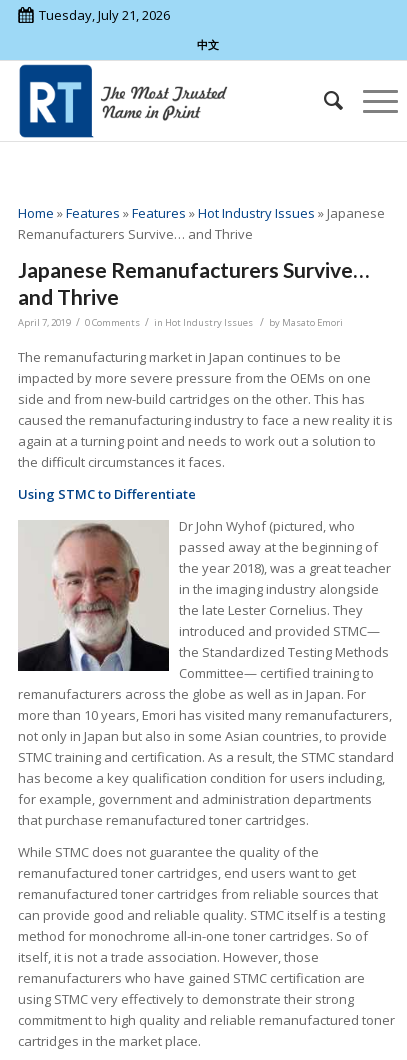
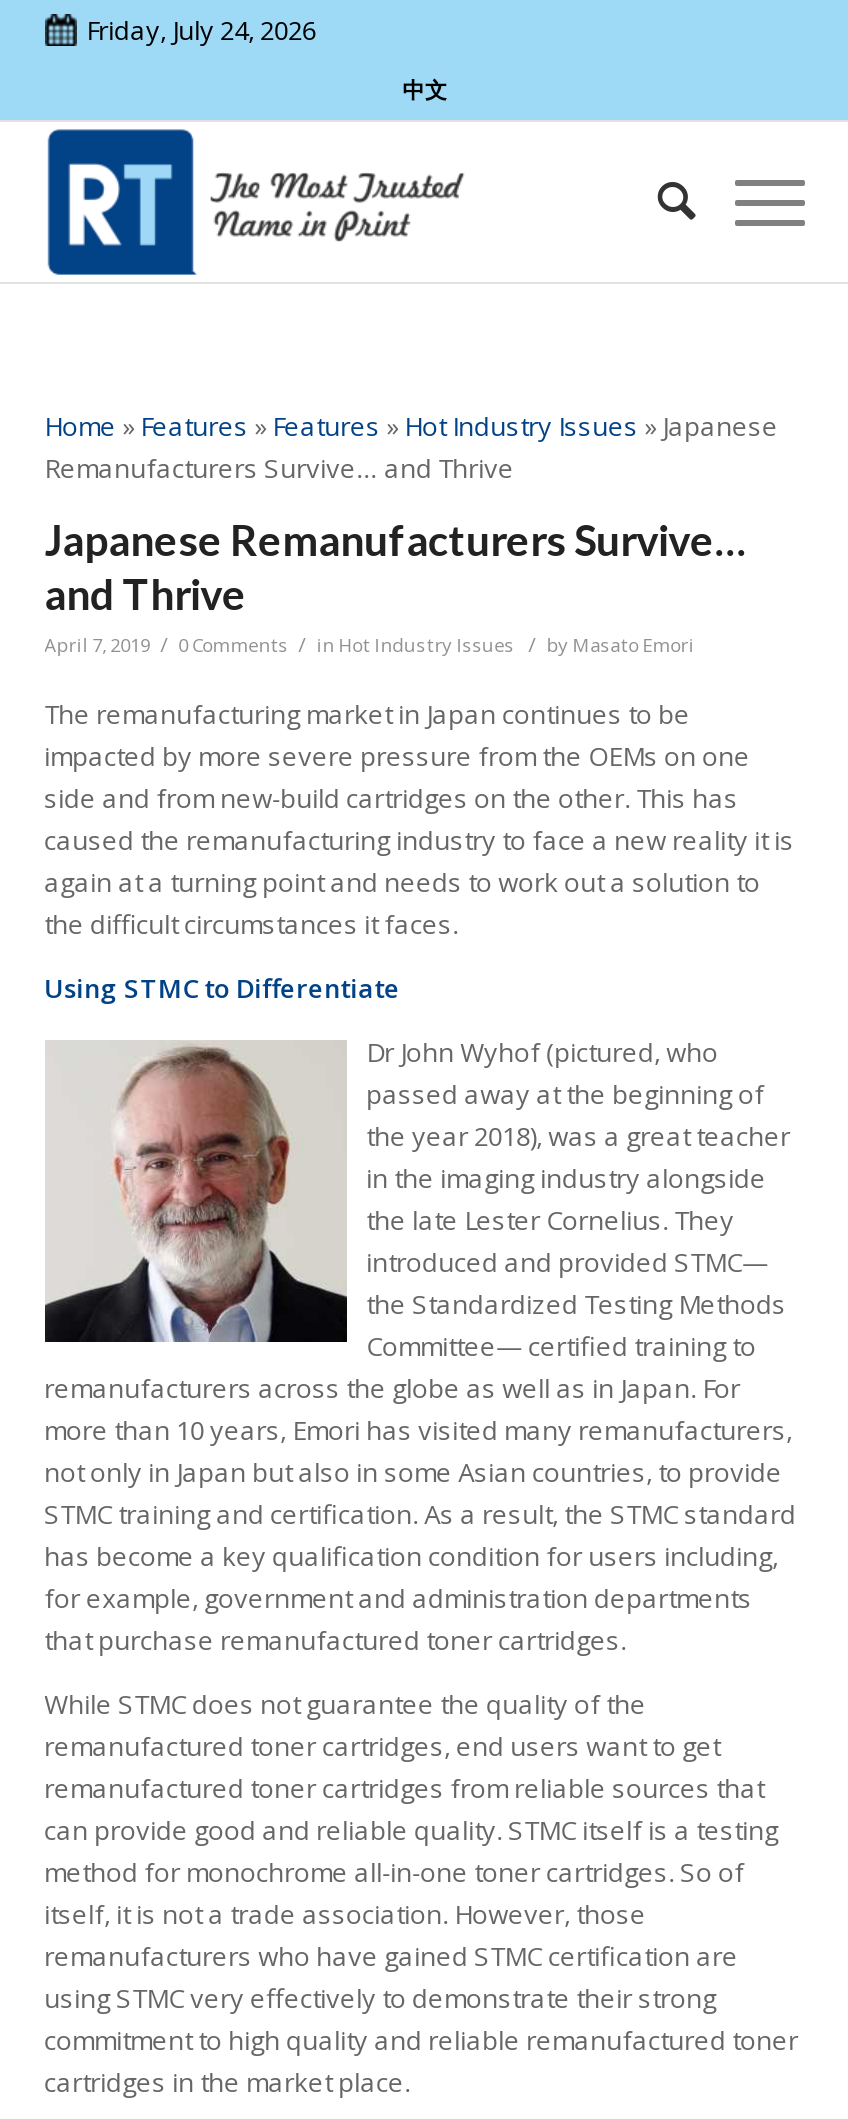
[39,6,170,24] Tuesday, July 21, 2026 -> [86,12,316,48] Friday, July 24, 2026

